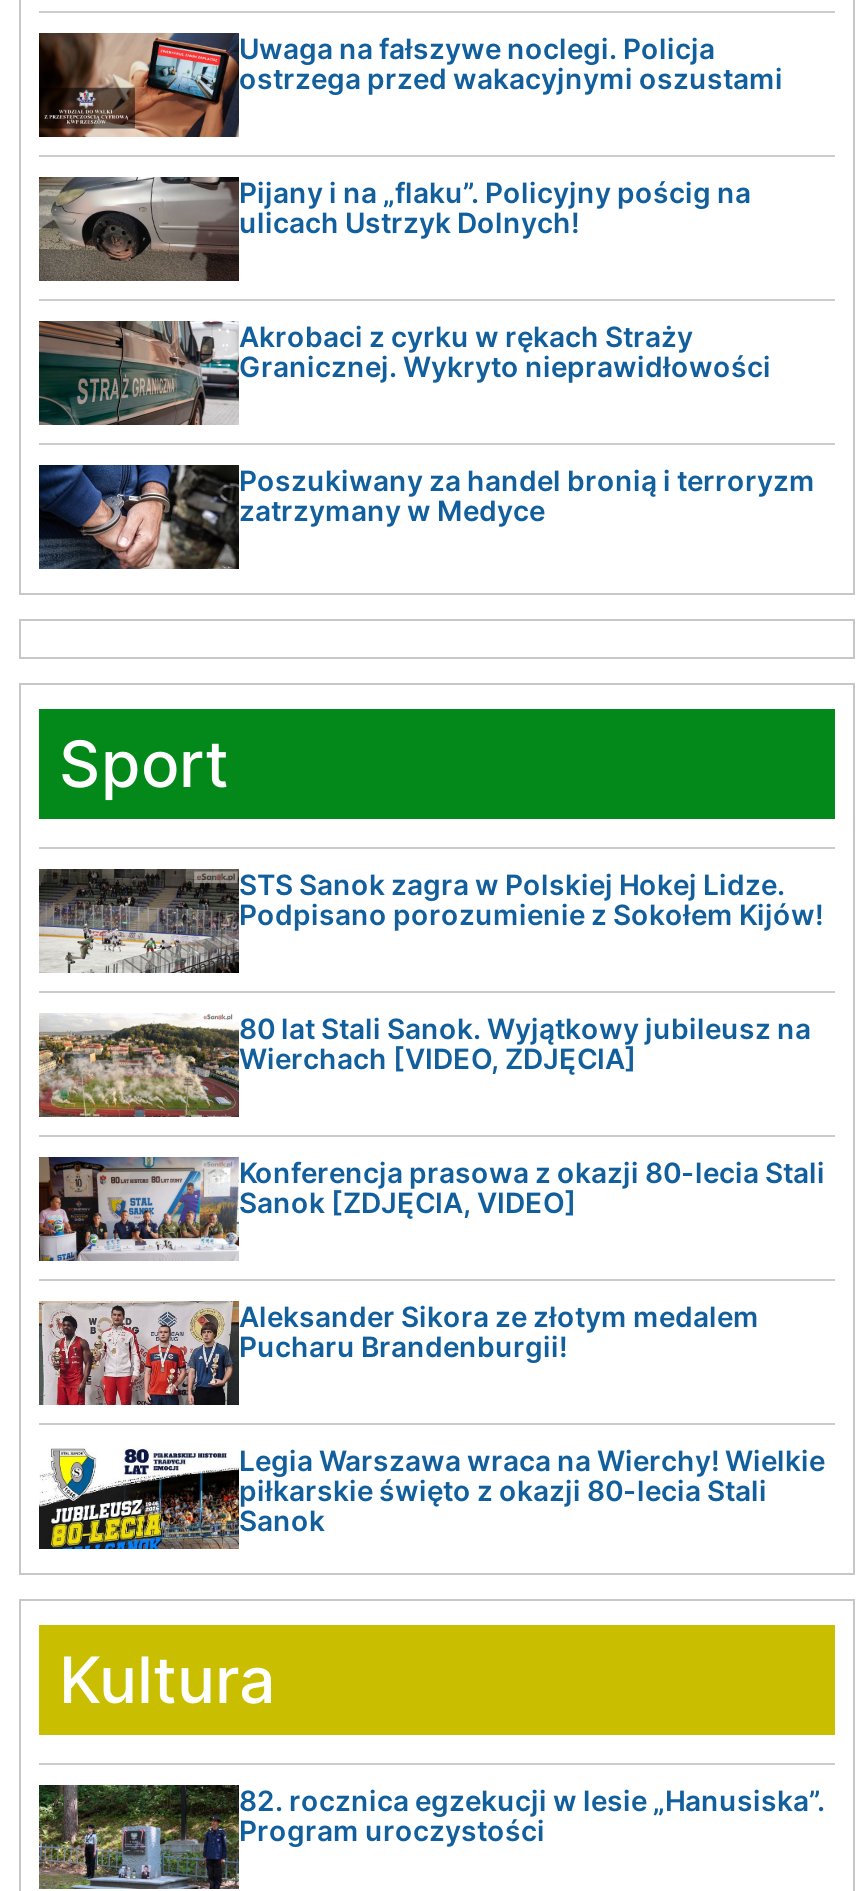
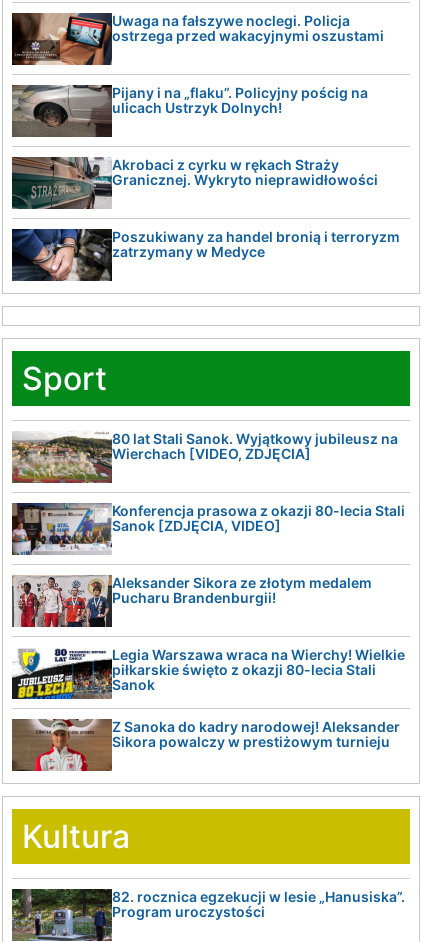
[39,867,823,975] [image] | STS Sanok zagra w Polskiej Hokej Lidze. | Podpisano porozumienie z Sokołem Kijów! -> none
moved [35,1011,825,1537] -> [10,430,405,693]: [image] | 80 lat Stali Sanok. Wyjątkowy jubileusz na | Wierchach [VIDEO, ZDJĘCIA] | ... | piłkarskie święto z okazji 80-lecia Stali | Sanok
none -> [11,718,400,772] [image] | Z Sanoka do kadry narodowej! Aleksander | Sikora powalczy w prestiżowym turnieju

